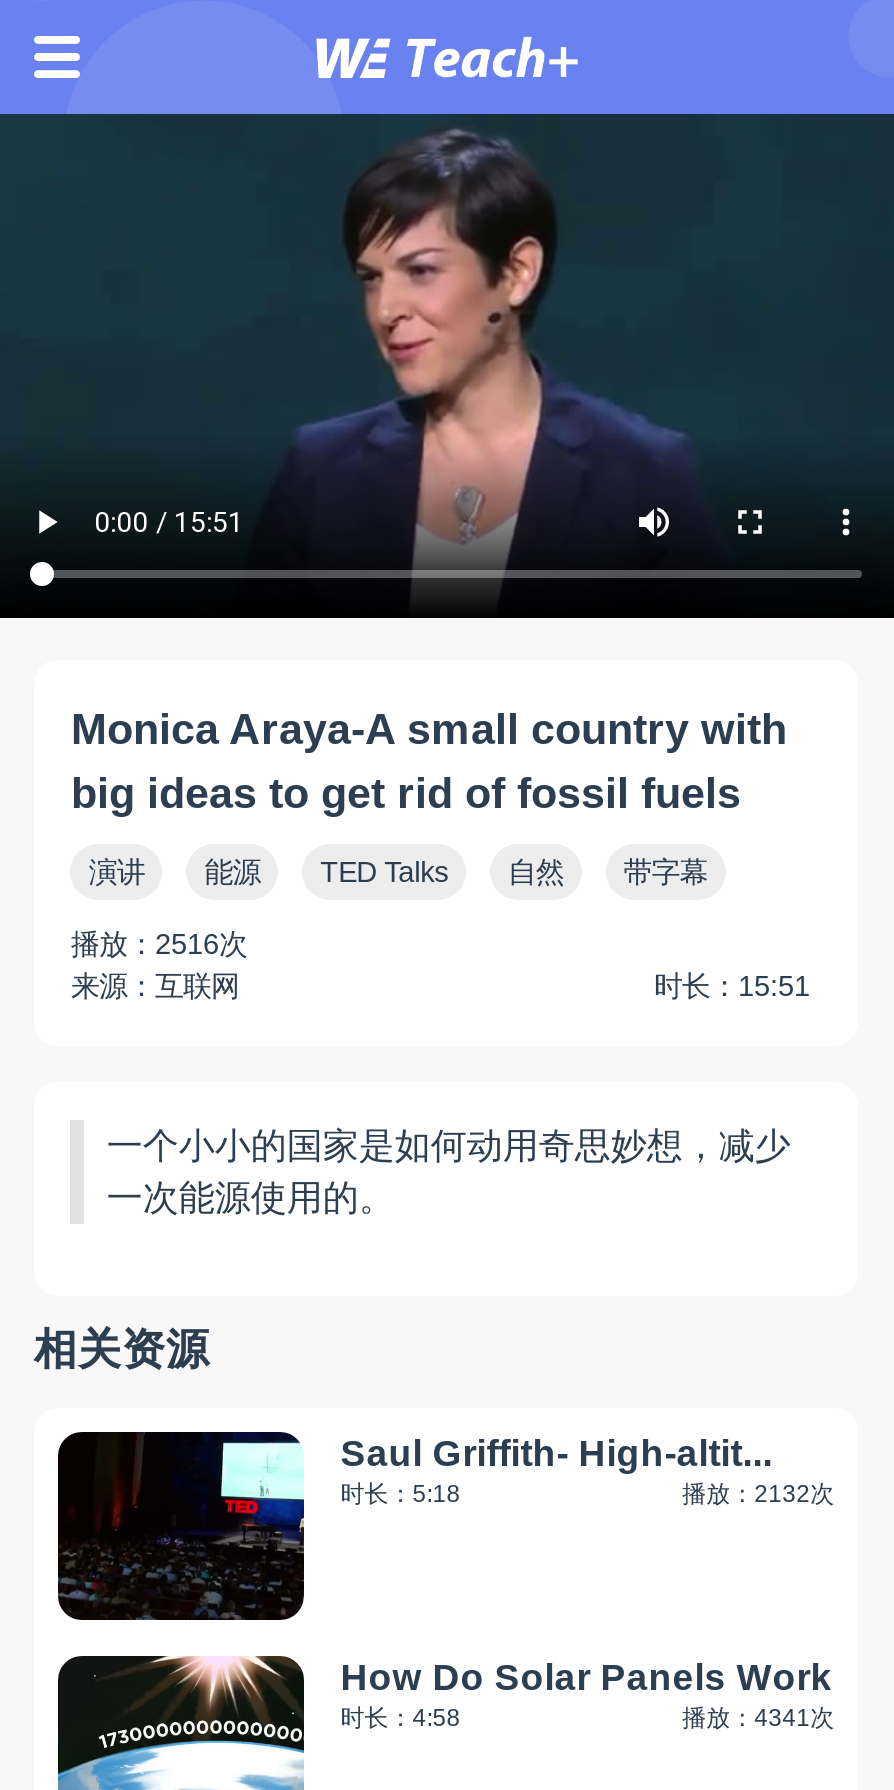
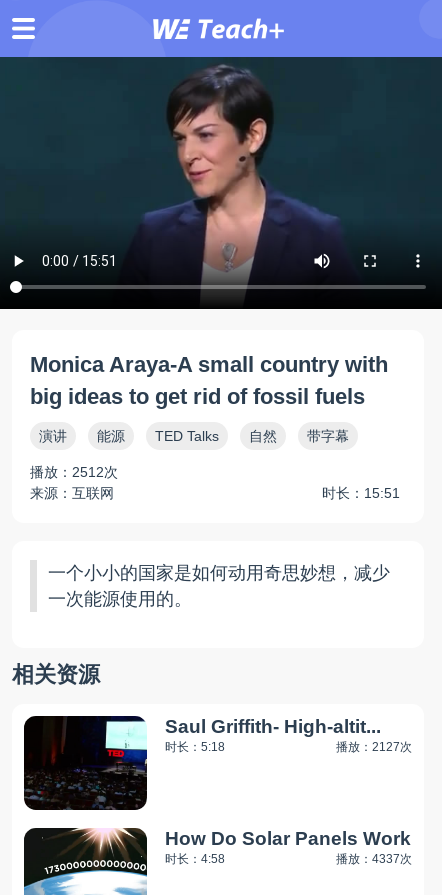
[71,929,247,961] 播放：2516次 -> [30,464,118,480] 播放：2512次
[682,1480,834,1508] 播放：2132次 -> [336,740,412,754] 播放：2127次
[682,1704,834,1732] 播放：4341次 -> [336,852,412,866] 播放：4337次

